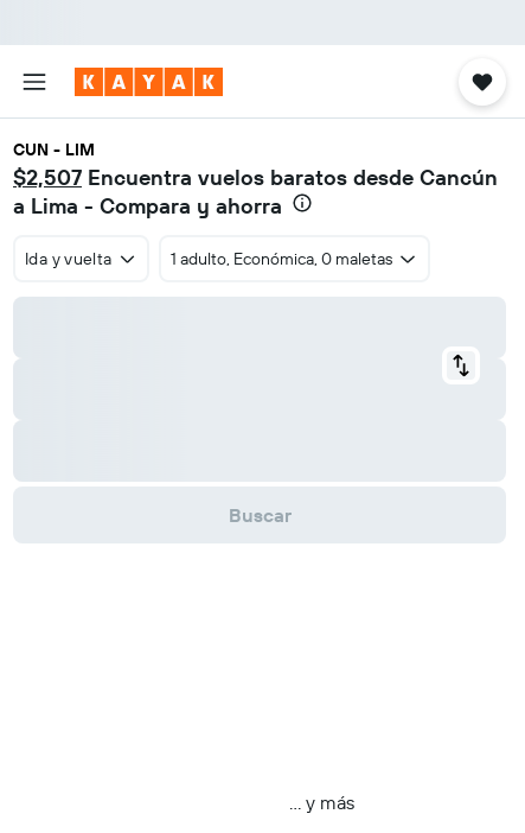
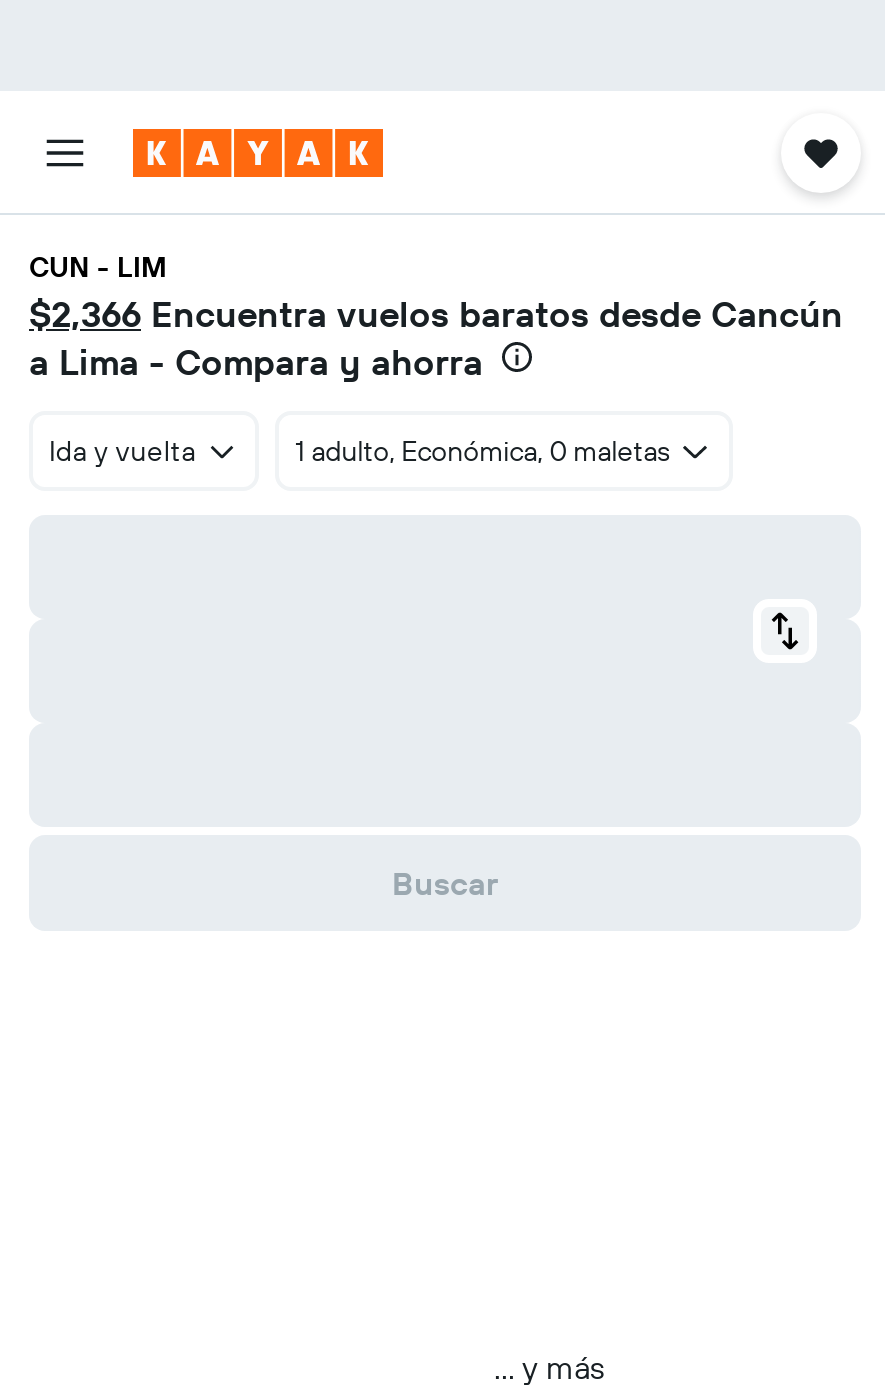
[13,164,498,191] $2,507 Encuentra vuelos baratos desde Cancún -> [29,291,843,337] $2,366 Encuentra vuelos baratos desde Cancún

